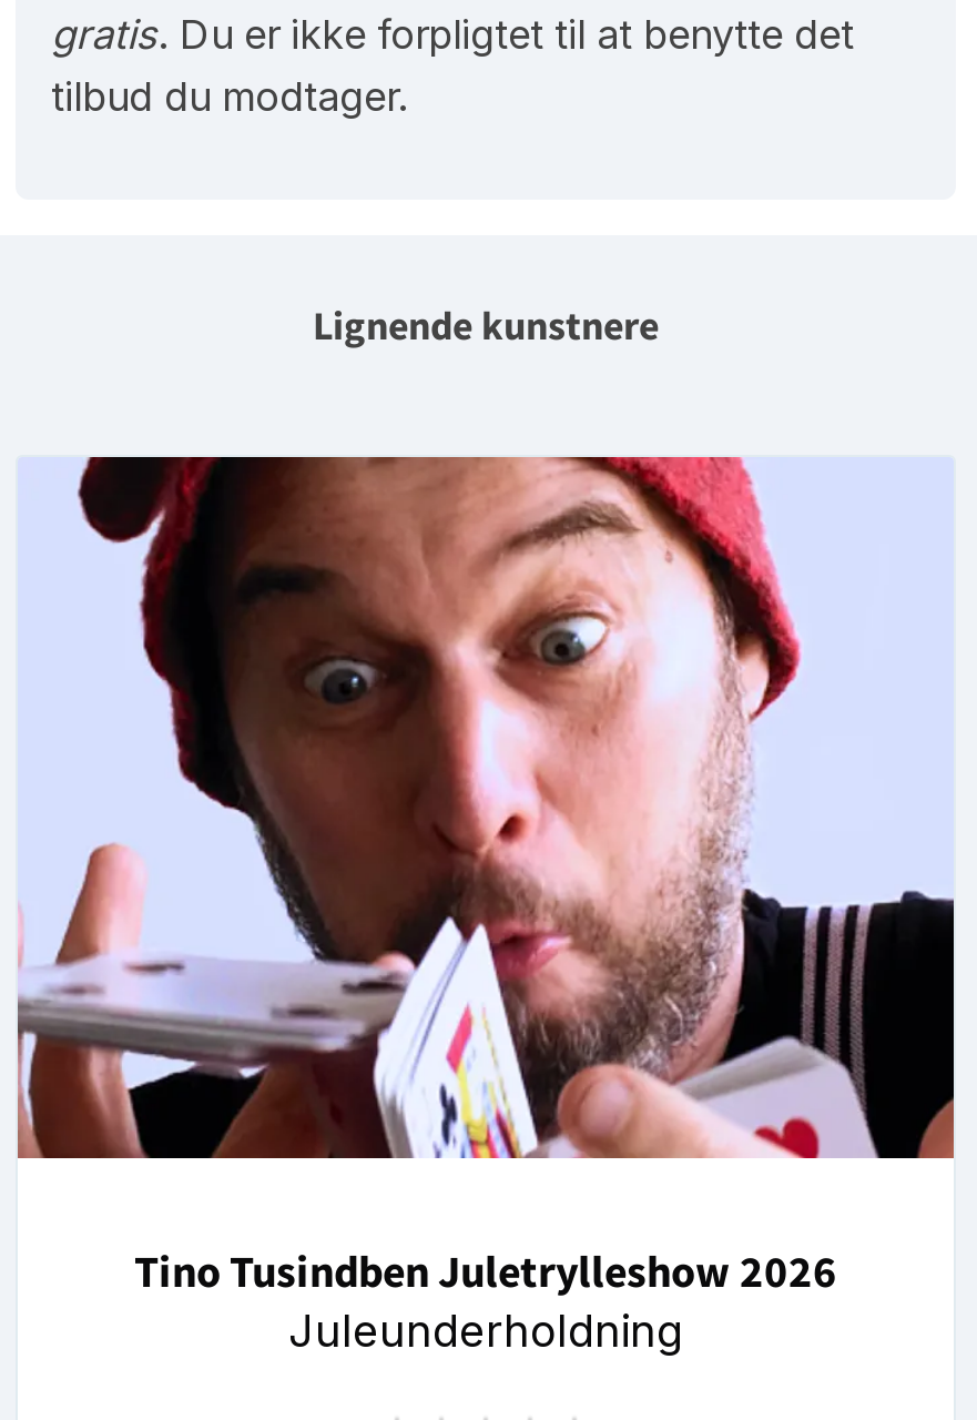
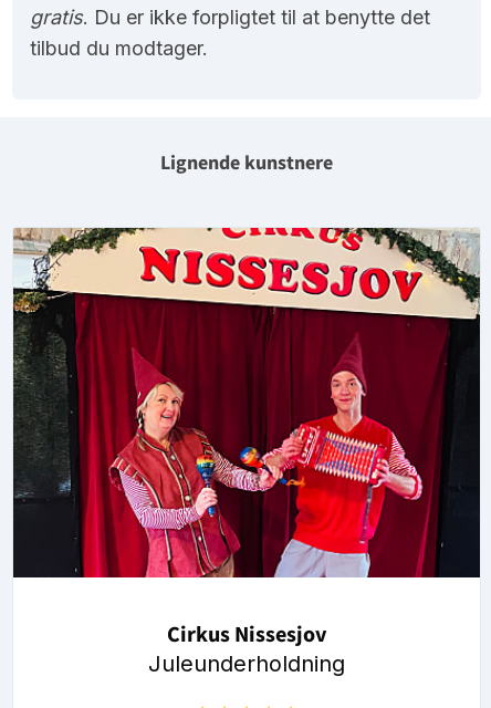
[16,455,956,1298] [image] | Tino Tusindben Juletrylleshow 2026 -> [12,227,481,647] [image] | Cirkus Nissesjov

